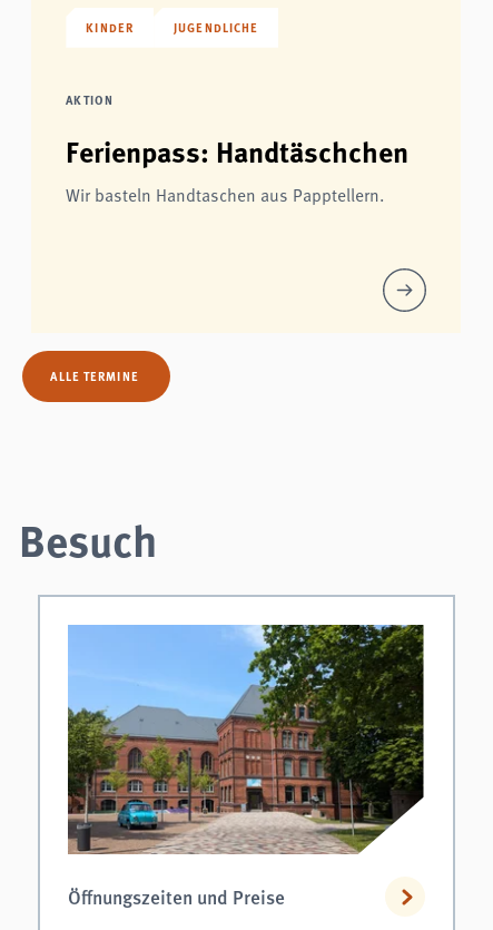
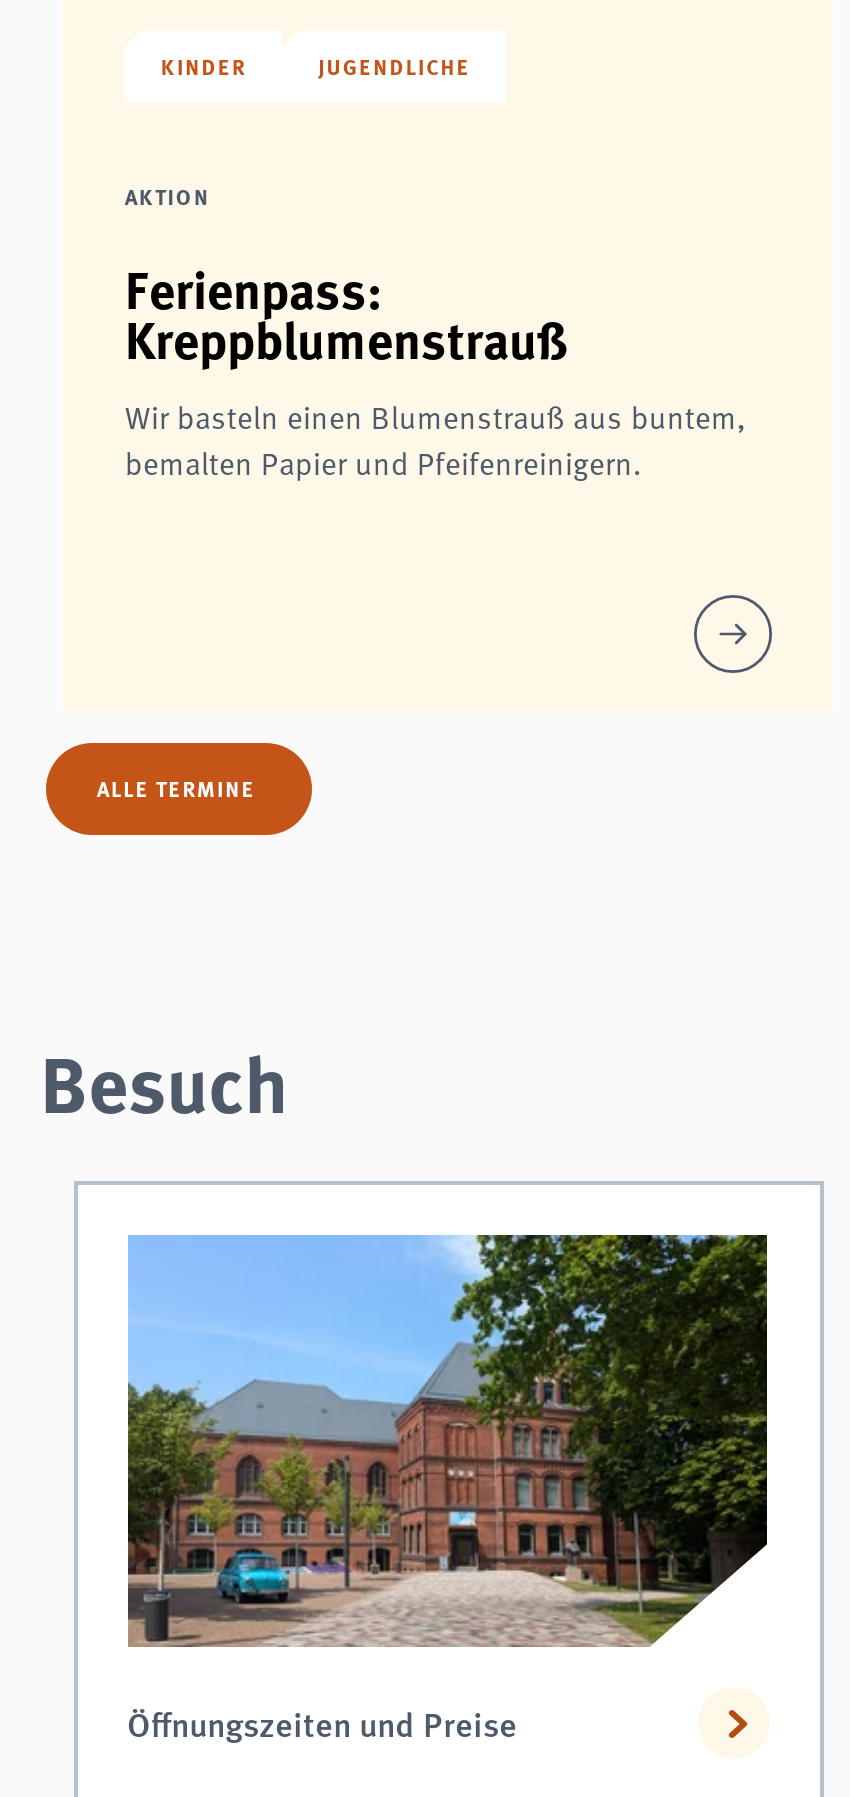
[66,130,409,206] Ferienpass: Handtäschchen | Wir basteln Handtaschen aus Papptellern. -> [125,251,747,484] Ferienpass: | Kreppblumenstrauß | Wir basteln einen Blumenstrauß aus buntem, | bemalten Papier und Pfeifenreinigern.

